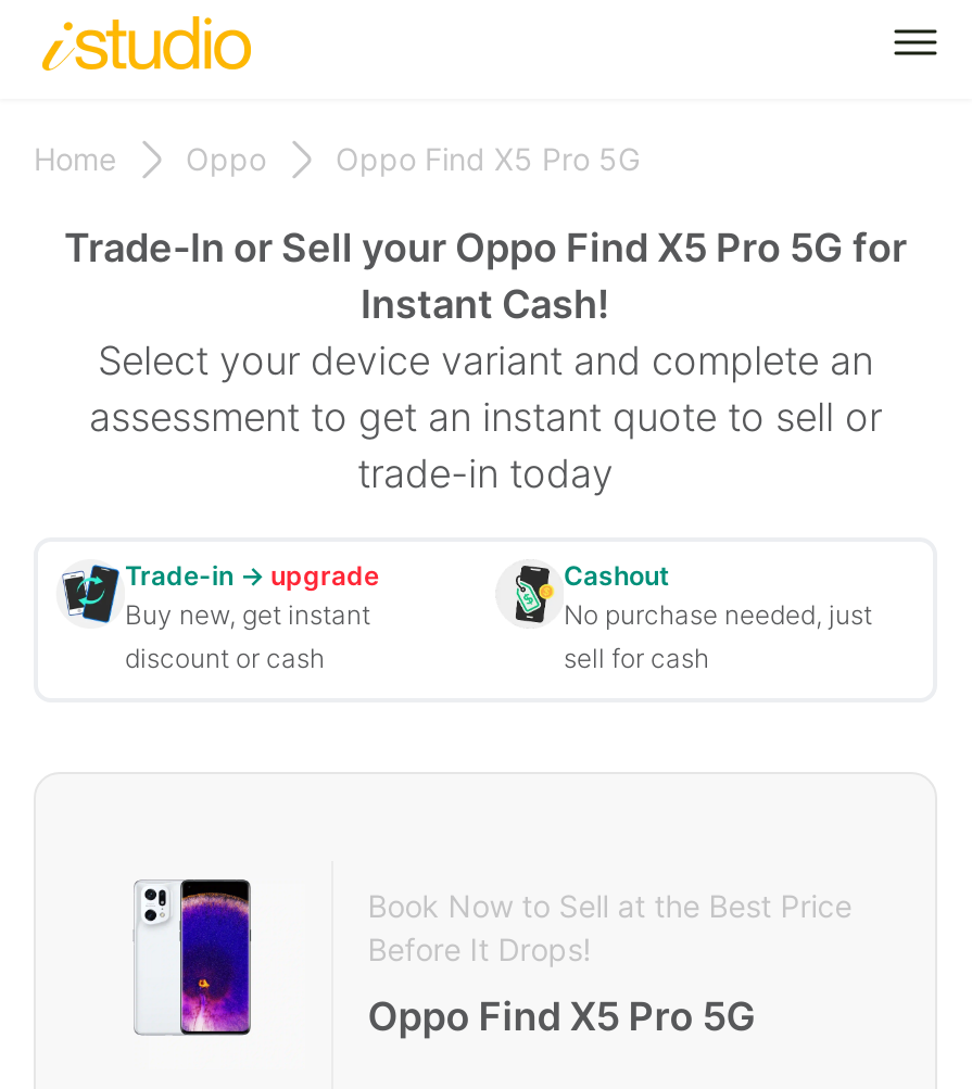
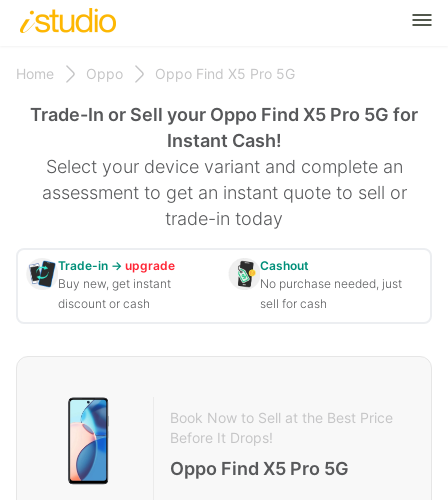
[134,861,253,1052] [image] -> [63,396,116,486] [image]

